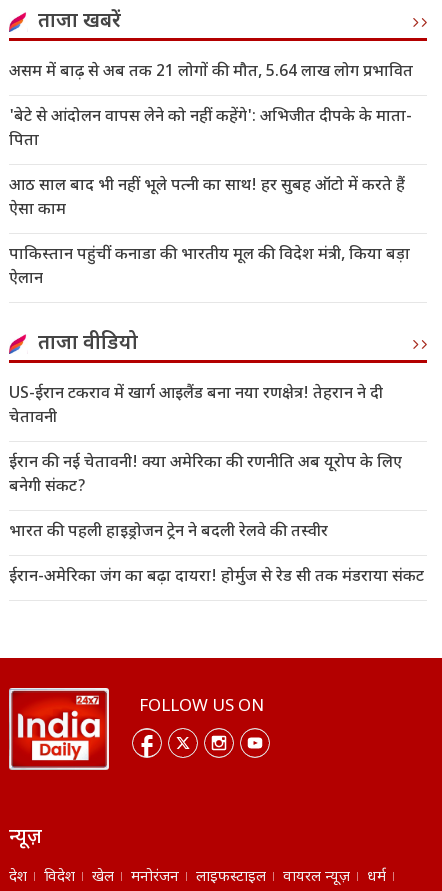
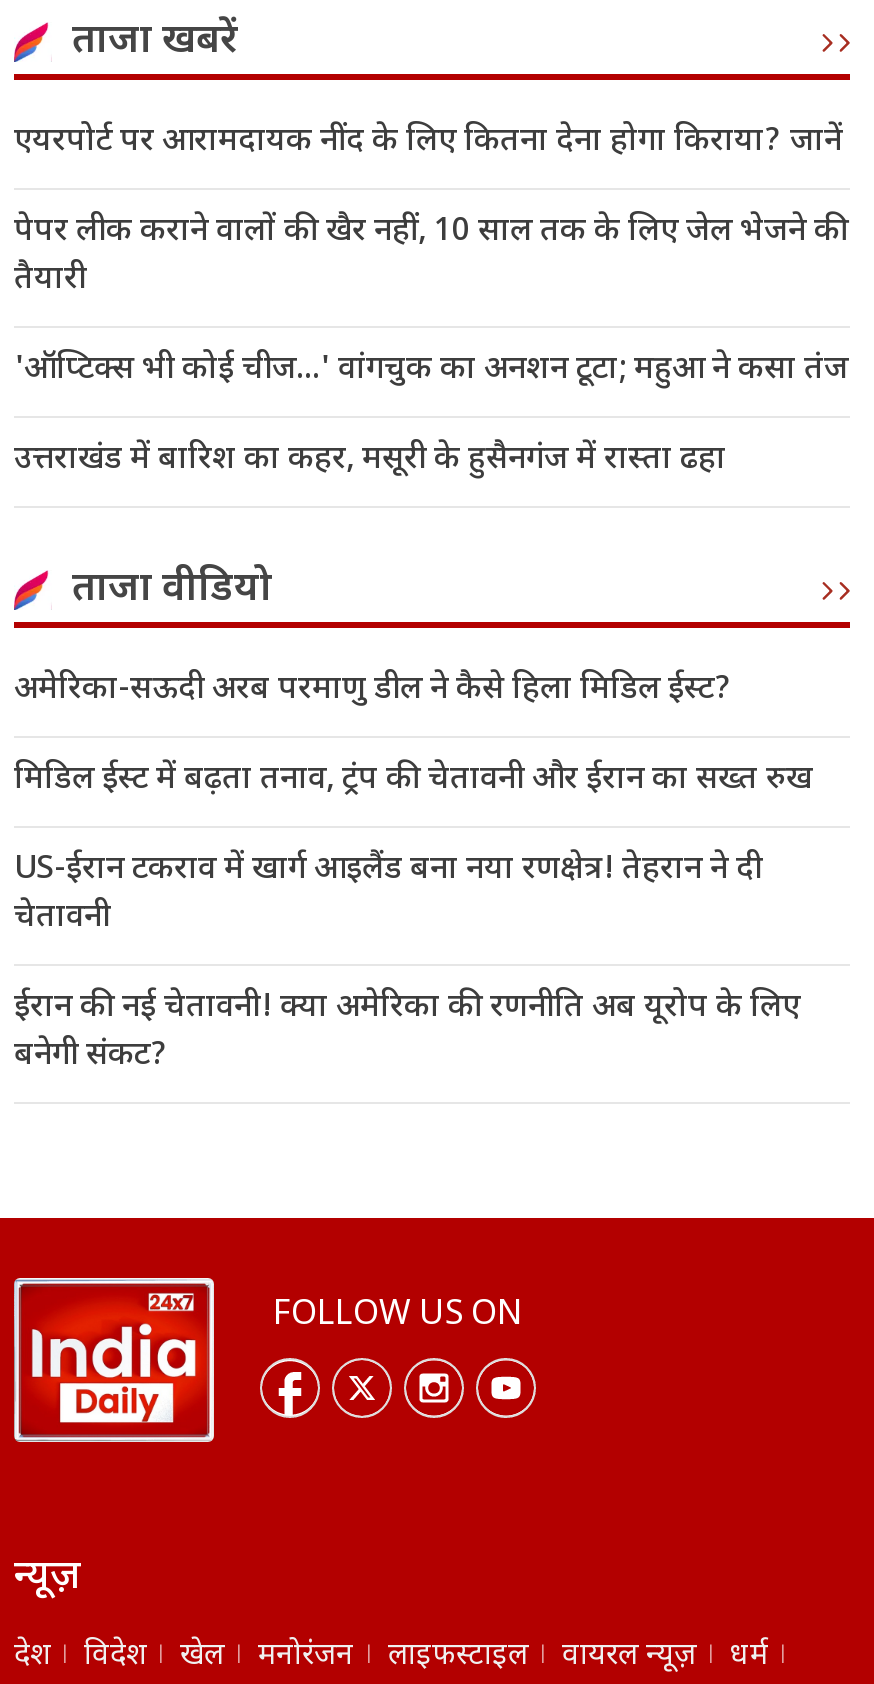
[9,62,413,83] असम में बाढ़ से अब तक 21 लोगों की मौत, 5.64 लाख लोग प्रभावित -> [14,123,842,165] एयरपोर्ट पर आरामदायक नींद के लिए कितना देना होगा किराया? जानें
[9,107,412,152] 'बेटे से आंदोलन वापस लेने को नहीं कहेंगे': अभिजीत दीपके के माता- | पिता -> [14,213,848,303] पेपर लीक कराने वालों की खैर नहीं, 10 साल तक के लिए जेल भेजने की | तैयारी
[9,176,405,221] आठ साल बाद भी नहीं भूले पत्नी का साथ! हर सुबह ऑटो में करते हैं | ऐसा काम -> [14,351,848,393] 'ऑप्टिक्स भी कोई चीज...' वांगचुक का अनशन टूटा; महुआ ने कसा तंज
[9,245,410,290] पाकिस्तान पहुंचीं कनाडा की भारतीय मूल की विदेश मंत्री, किया बड़ा | ऐलान -> [14,441,726,483] उत्तराखंड में बारिश का कहर, मसूरी के हुसैनगंज में रास्ता ढहा
none -> [14,671,812,803] अमेरिका-सऊदी अरब परमाणु डील ने कैसे हिला मिडिल ईस्ट? | मिडिल ईस्ट में बढ़ता तनाव, ट्रंप की चेतावनी और ईरान का सख्त रुख
moved [9,408,402,498] -> [14,899,800,1079]: चेतावनी | ईरान की नई चेतावनी! क्या अमेरिका की रणनीति अब यूरोप के लिए | बनेगी संकट?
[9,522,424,588] भारत की पहली हाइड्रोजन ट्रेन ने बदली रेलवे की तस्वीर | ईरान-अमेरिका जंग का बढ़ा दायरा! होर्मुज से रेड सी तक मंडराया संकट -> none

